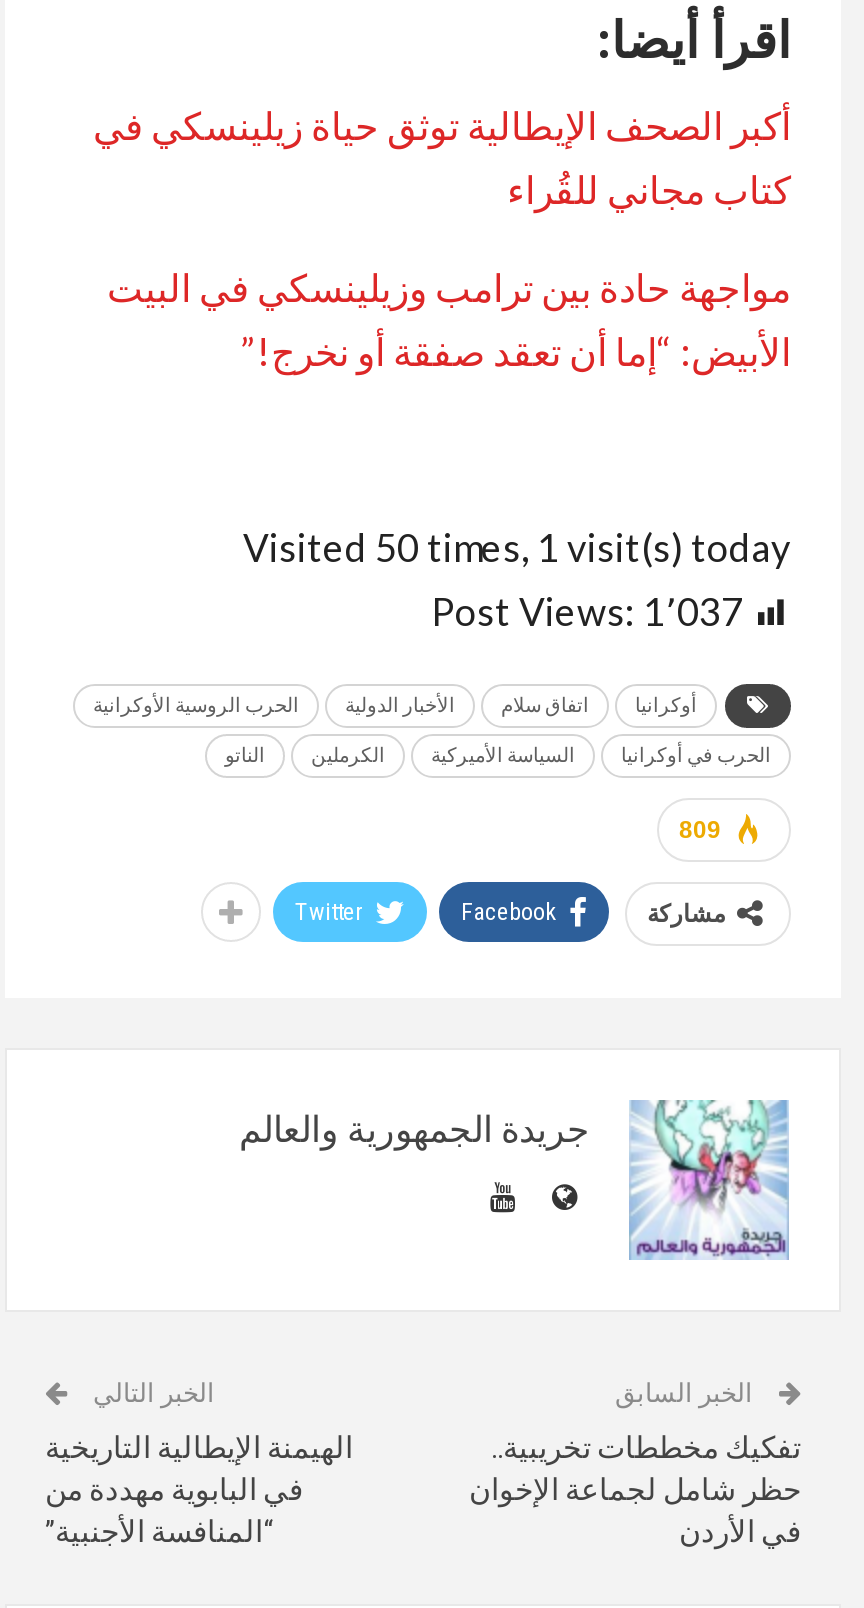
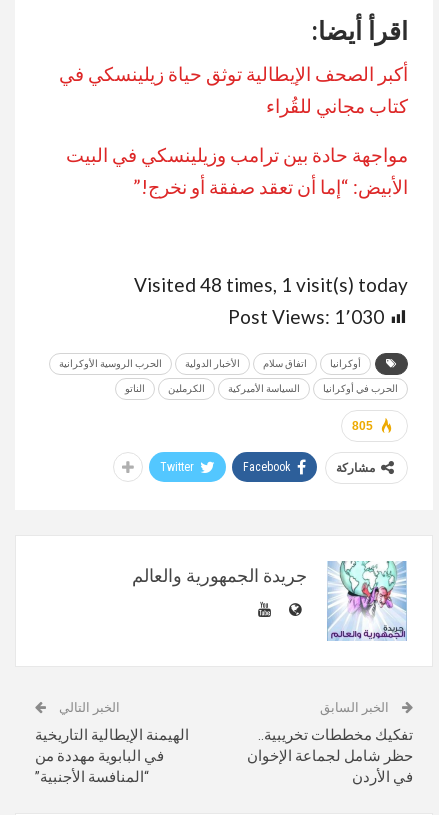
[243,523,791,569] Visited 50 times, 1 visit(s) today -> [134,272,408,295] Visited 48 times, 1 visit(s) today
[431,587,743,633] Post Views: 1٬037 -> [228,304,384,327] Post Views: 1٬030
[679,815,721,843] 809 -> [352,418,373,432] 805

